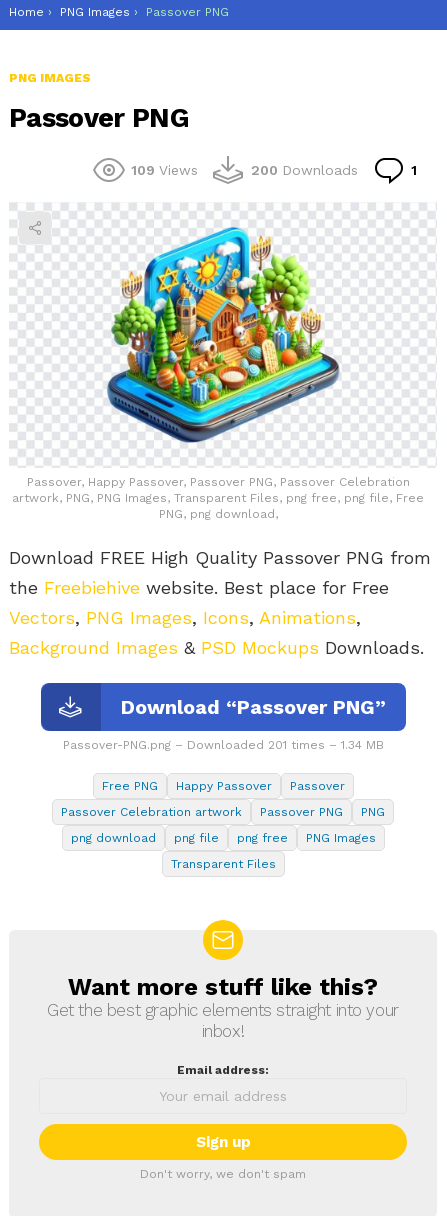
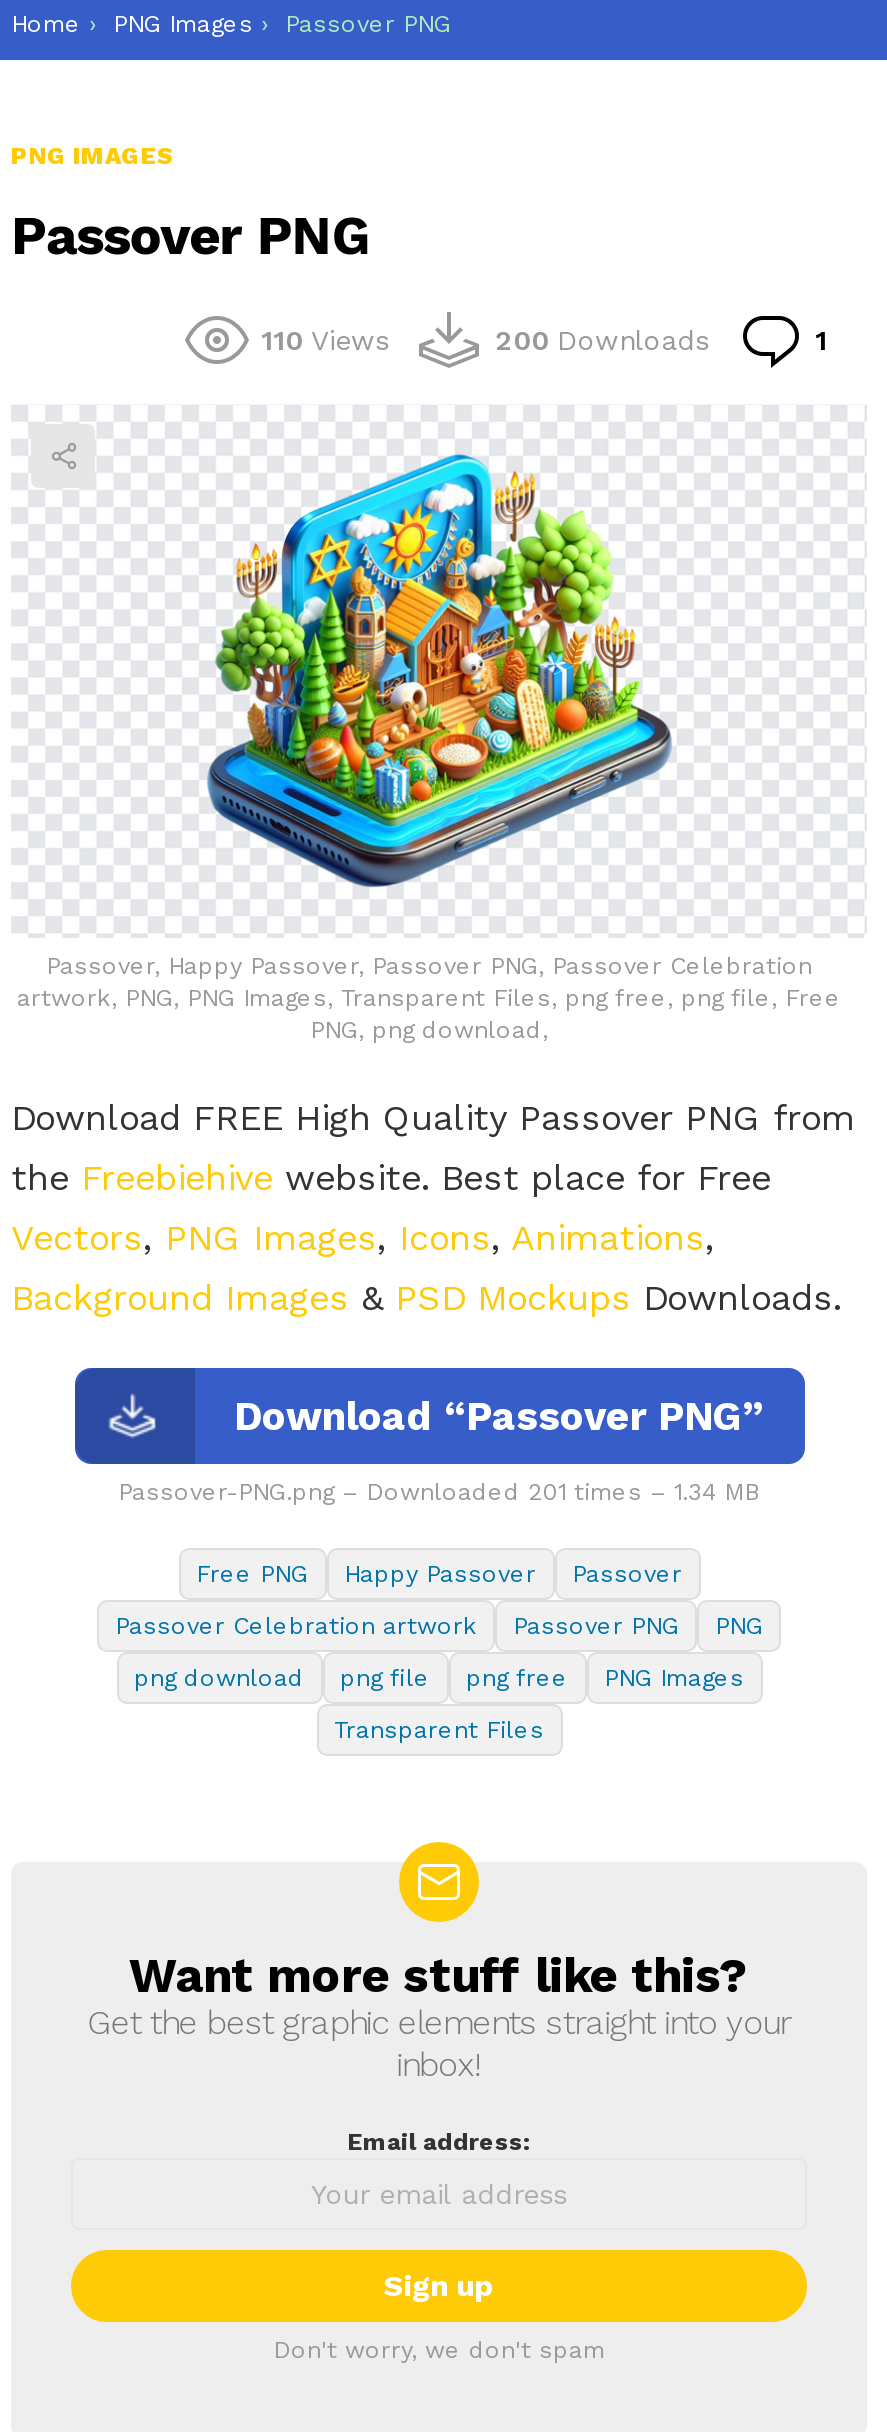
[131,162,198,178] 109 Views -> [261,324,389,356] 110 Views

